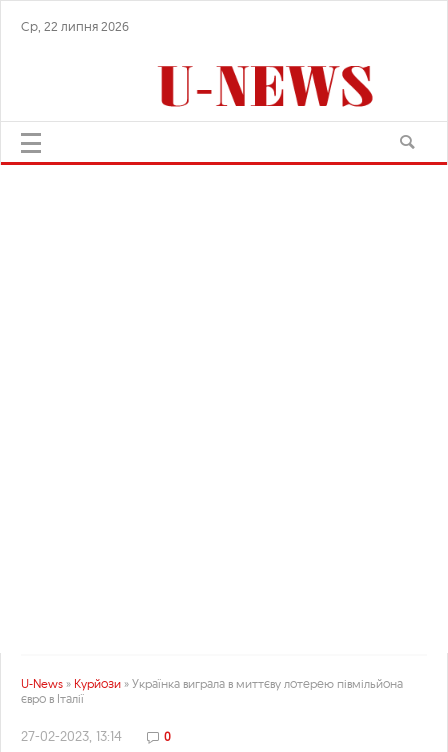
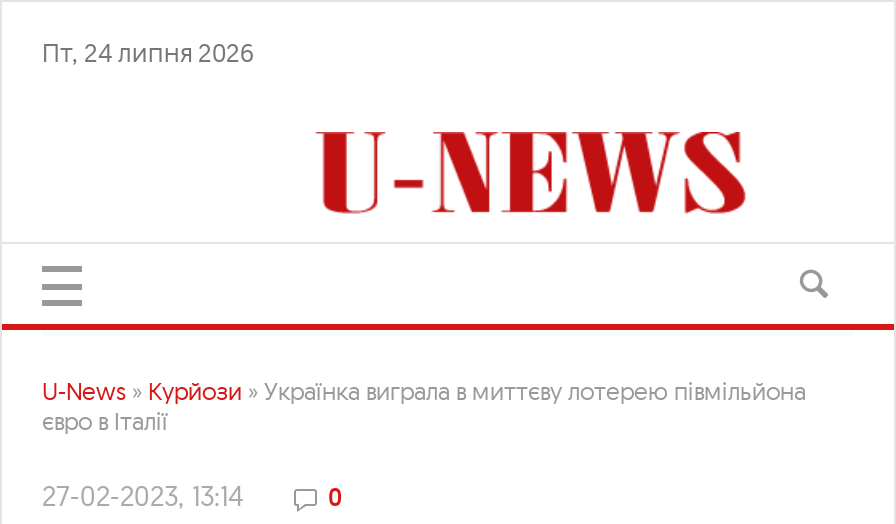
[21,18,129,34] Ср, 22 липня 2026 -> [42,36,254,68] Пт, 24 липня 2026

